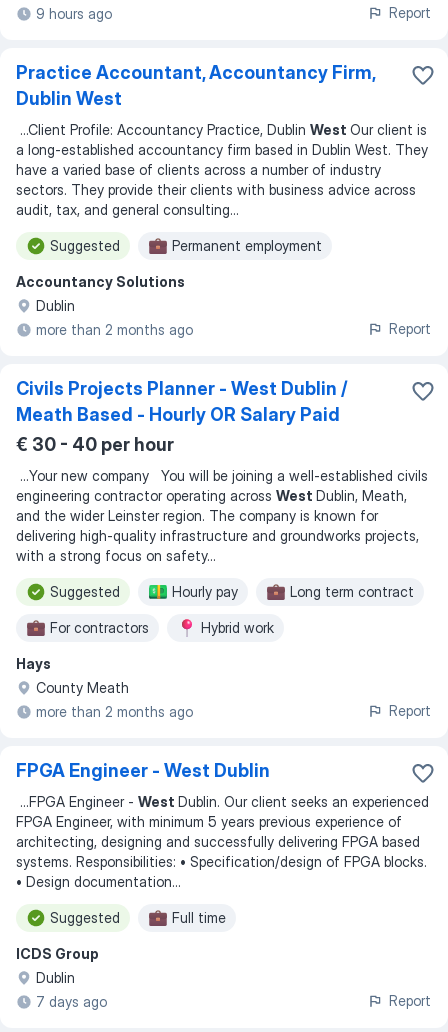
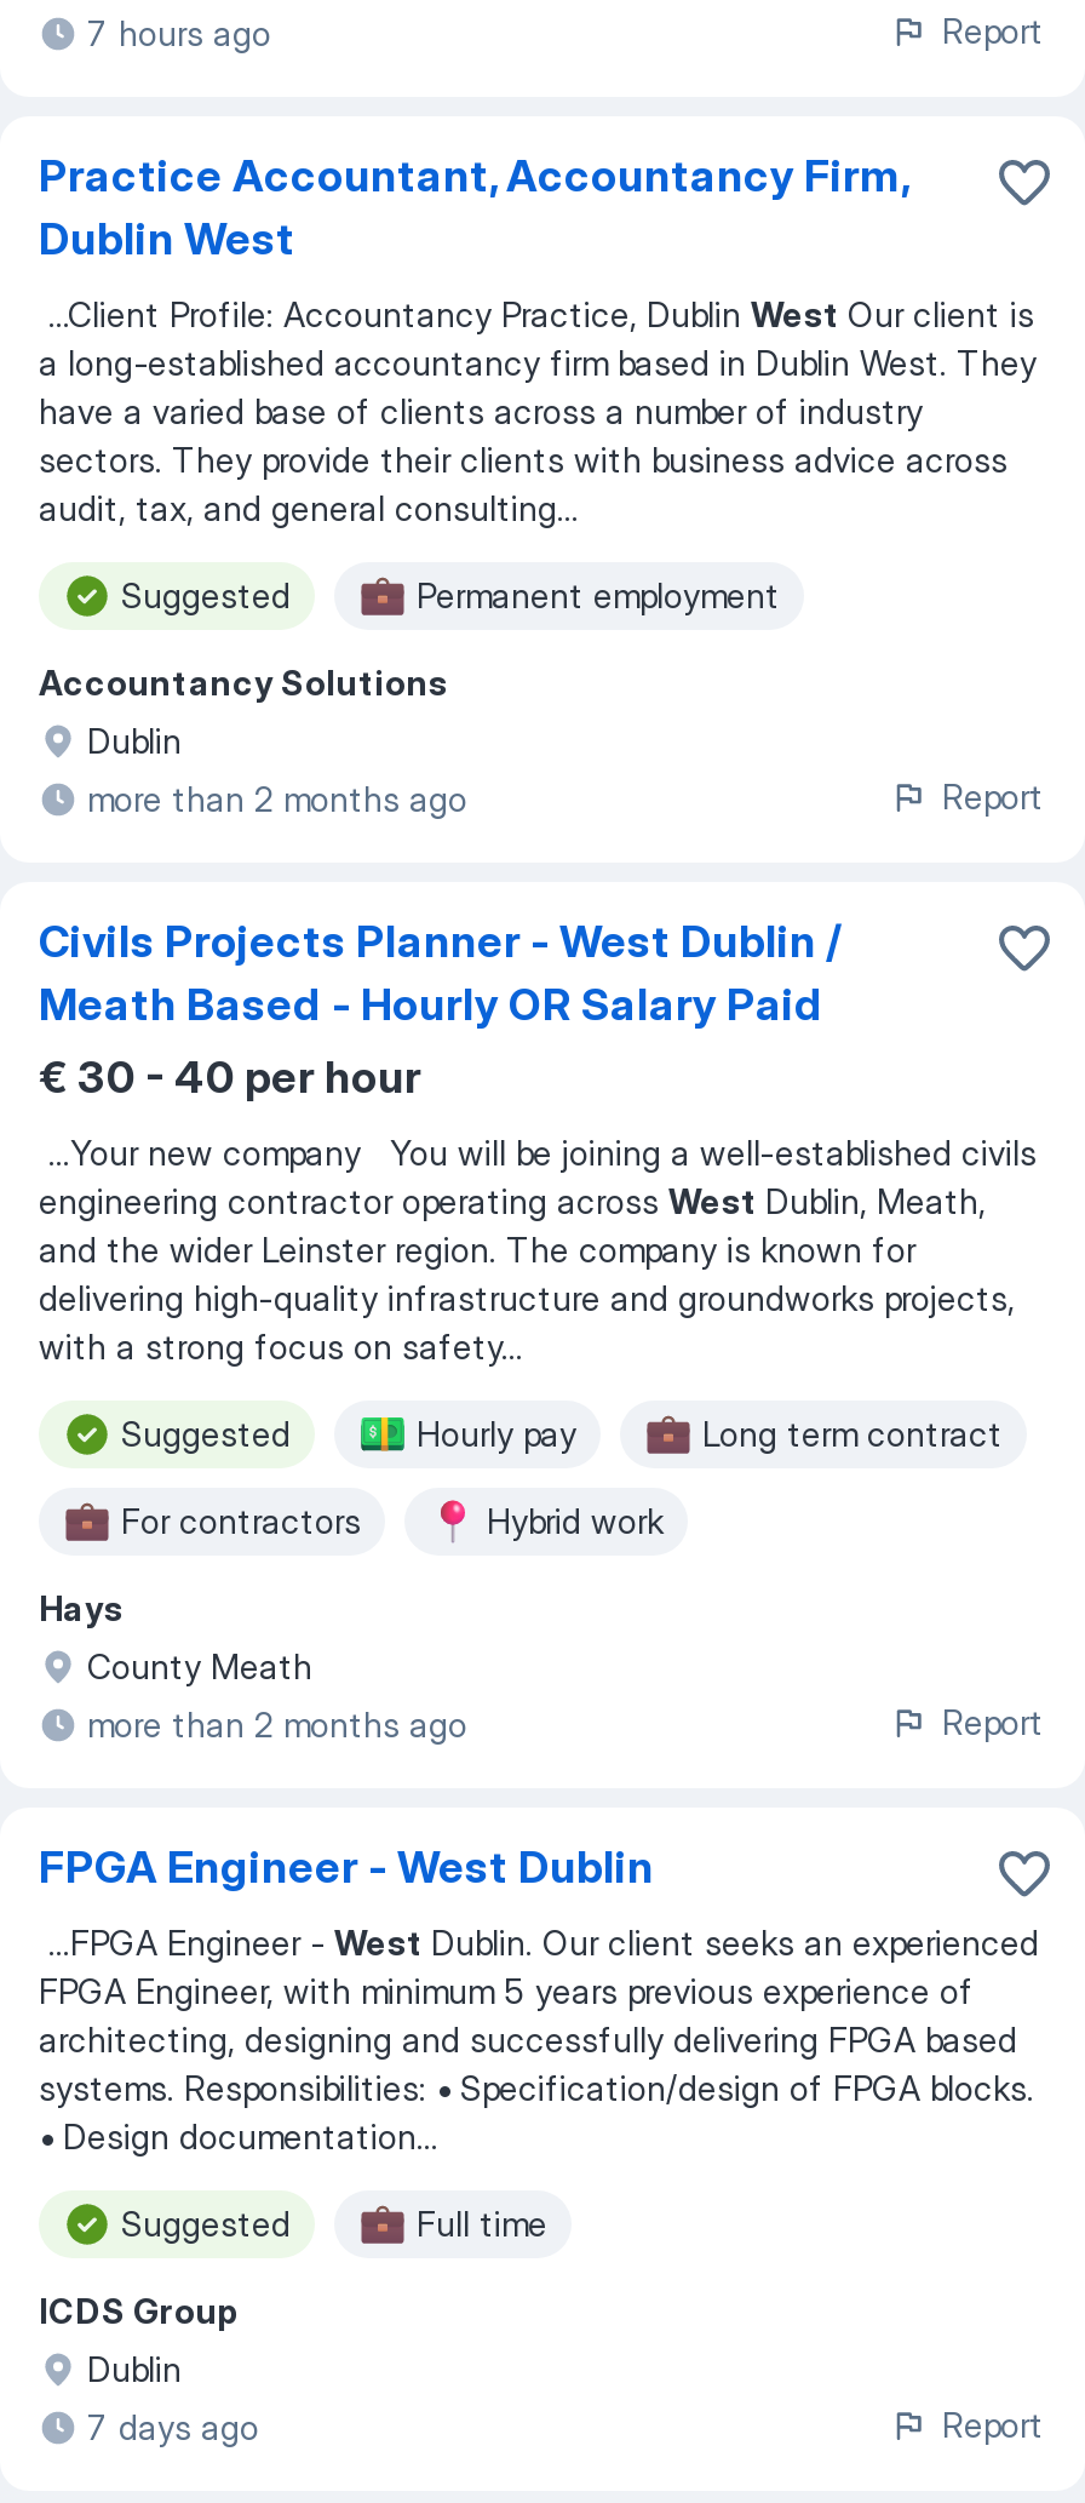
[36,5,112,22] 9 hours ago -> [87,12,271,53] 7 hours ago

